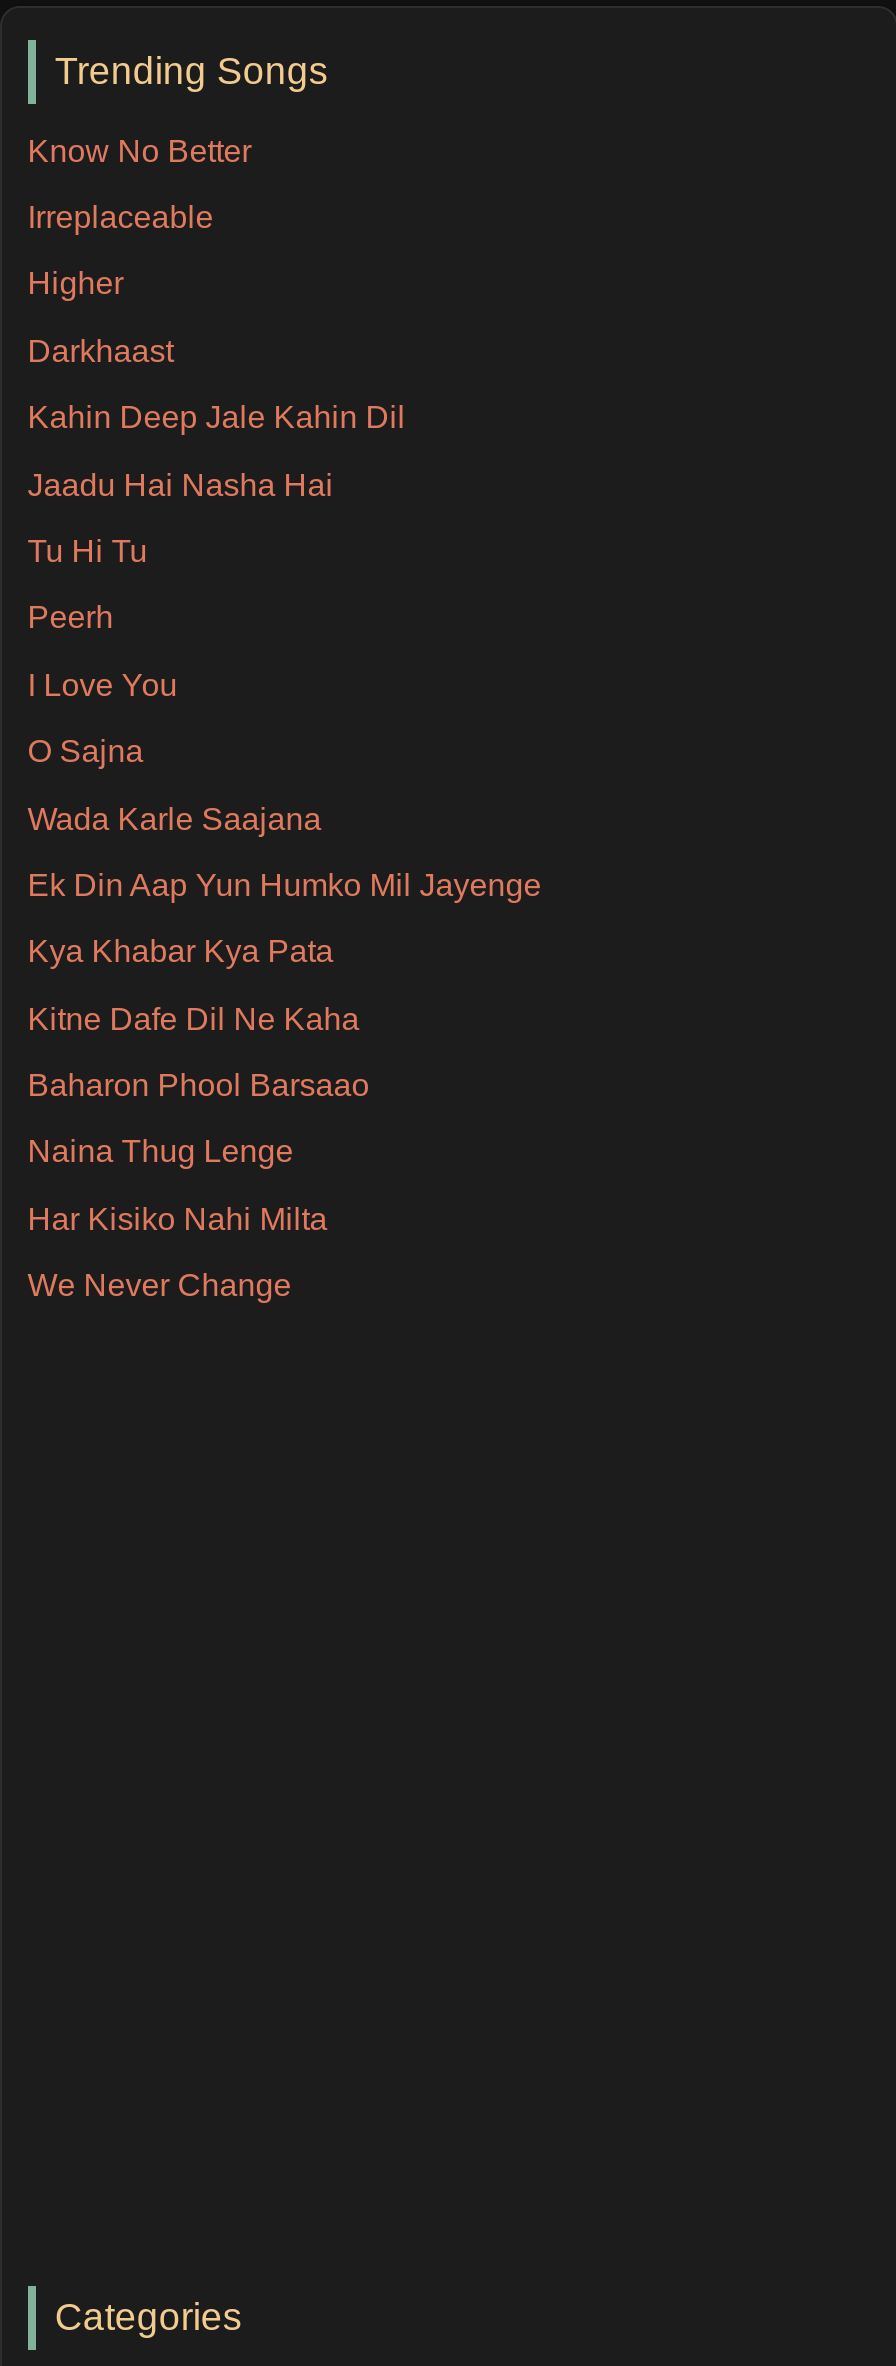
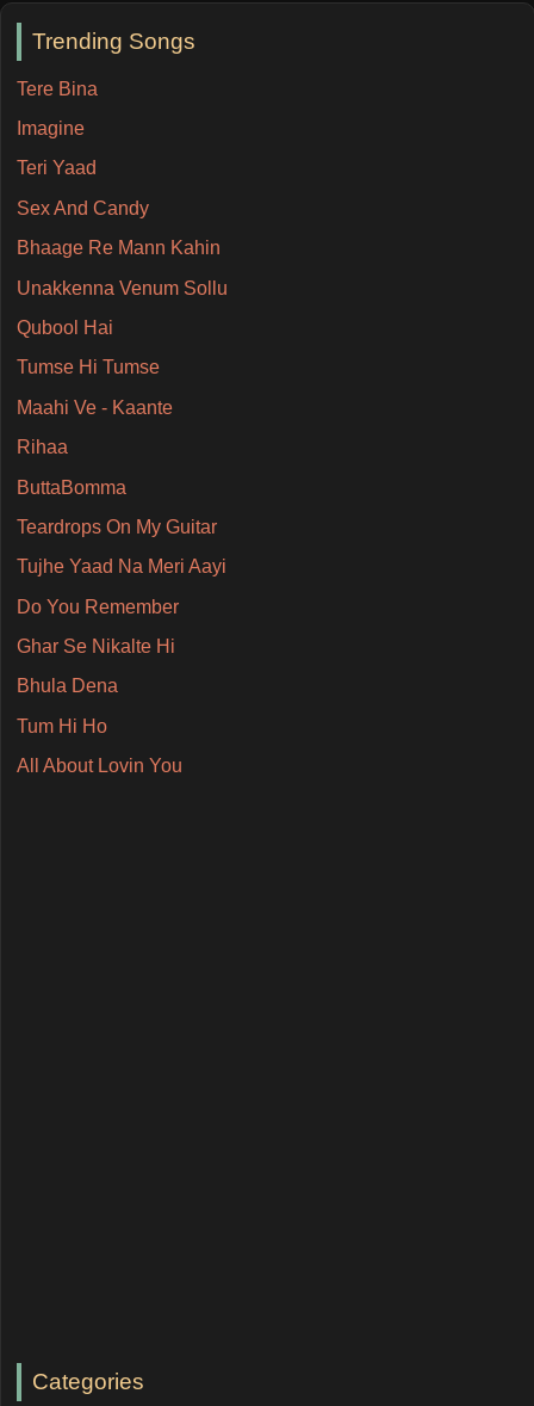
[28,133,252,167] Know No Better -> [16,78,98,99] Tere Bina
[28,200,214,234] Irreplaceable -> [16,118,84,138] Imagine
[28,267,124,301] Higher -> [16,158,96,178] Teri Yaad
[28,334,174,368] Darkhaast -> [16,198,149,218] Sex And Candy
[28,400,406,434] Kahin Deep Jale Kahin Dil -> [16,238,220,258] Bhaage Re Mann Kahin
[28,467,334,501] Jaadu Hai Nasha Hai -> [16,277,227,298] Unakkenna Venum Sollu
[28,534,148,568] Tu Hi Tu -> [16,317,113,338] Qubool Hai
[28,601,114,635] Peerh -> [16,357,159,378] Tumse Hi Tumse
[28,667,178,701] I Love You -> [16,397,173,417] Maahi Ve - Kaante
[28,734,144,768] O Sajna -> [16,437,68,457] Rihaa
[28,801,322,835] Wada Karle Saajana -> [16,477,126,497] ButtaBomma
[28,868,542,902] Ek Din Aap Yun Humko Mil Jayenge -> [16,517,217,537] Teardrops On My Guitar
[28,935,334,969] Kya Khabar Kya Pata -> [16,557,226,577] Tujhe Yaad Na Meri Aayi
[28,1001,360,1035] Kitne Dafe Dil Ne Kaha -> [16,596,179,617] Do You Remember
[28,1068,370,1102] Baharon Phool Barsaao -> [16,636,175,657] Ghar Se Nikalte Hi
[28,1135,294,1169] Naina Thug Lenge -> [16,676,118,696] Bhula Dena
[28,1202,328,1236] Har Kisiko Nahi Milta -> [16,716,107,736] Tum Hi Ho
[28,1268,292,1302] We Never Change -> [16,756,182,776] All About Lovin You

